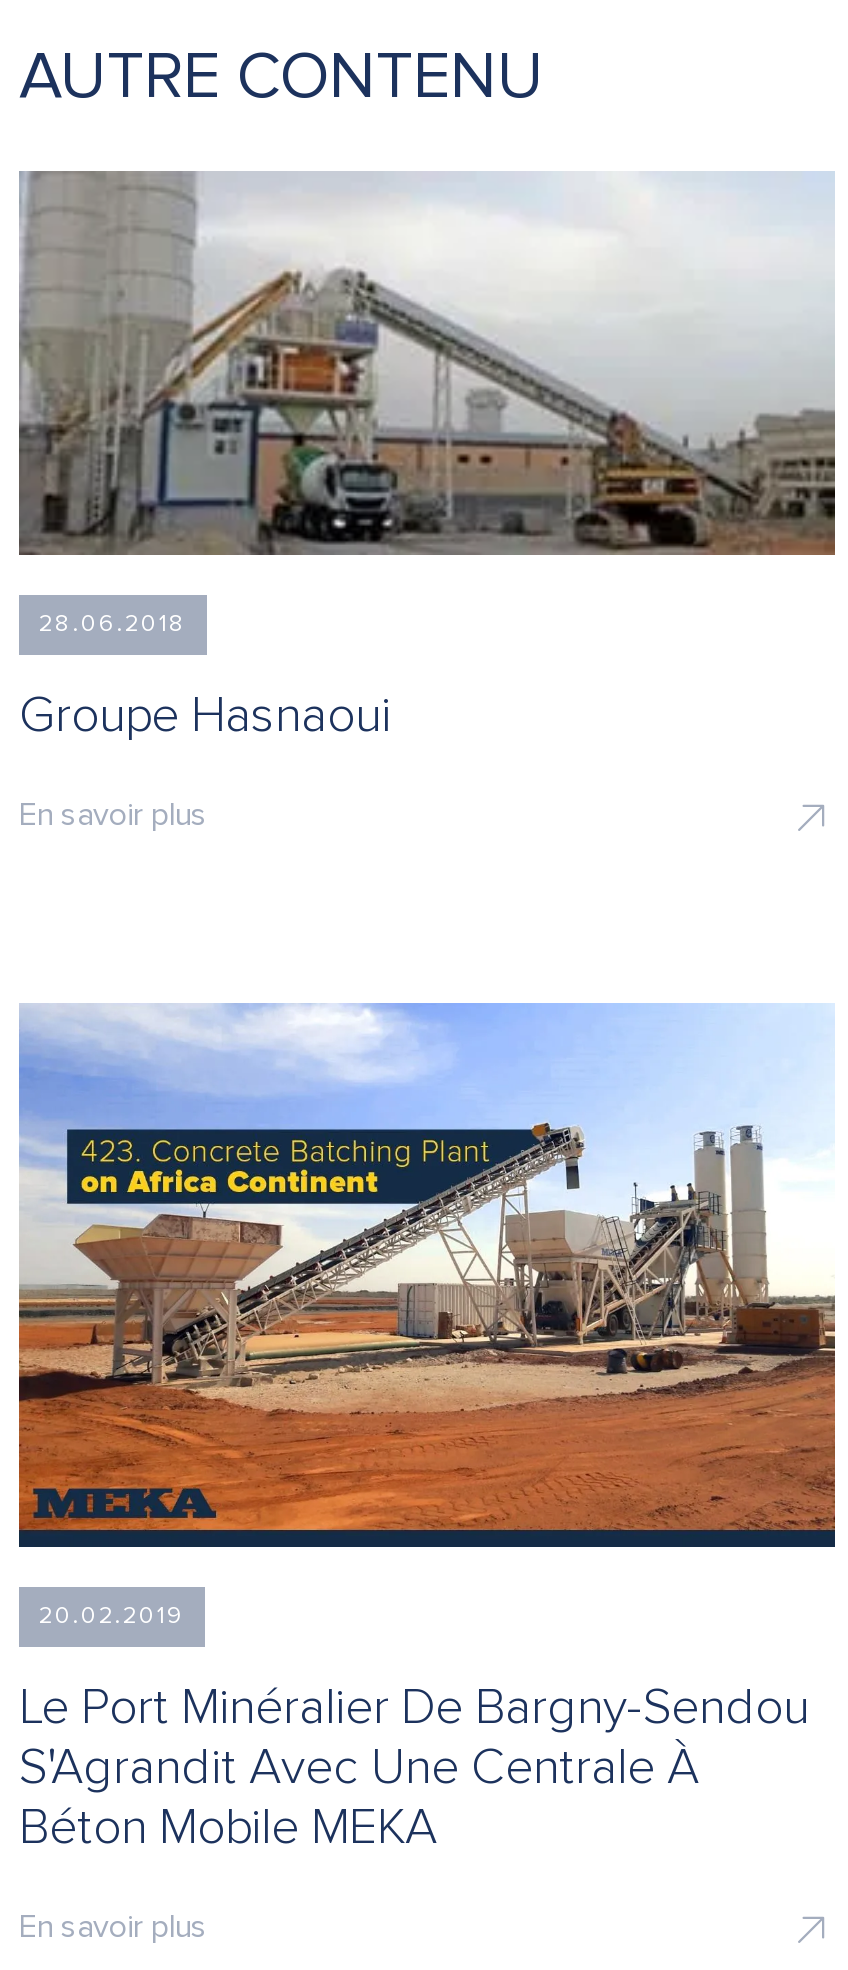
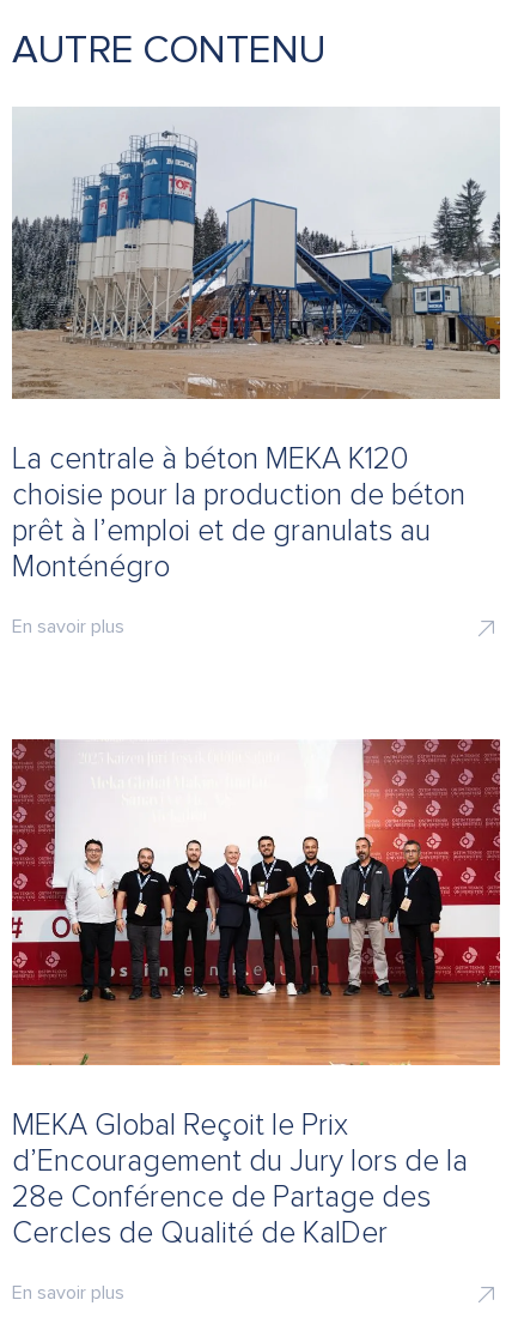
[19,171,835,745] [image] | 28.06.2018 | Groupe Hasnaoui -> [12,108,501,584] [image] | La centrale à béton MEKA K120 | choisie pour la production de béton | prêt à l’emploi et de granulats au | Monténégro
[17,1001,837,1857] [image] | 20.02.2019 | Le Port Minéralier De Bargny-Sendou | S'Agrandit Avec Une Centrale À | Béton Mobile MEKA -> [11,738,501,1251] [image] | MEKA Global Reçoit le Prix | d’Encouragement du Jury lors de la | 28e Conférence de Partage des | Cercles de Qualité de KalDer

